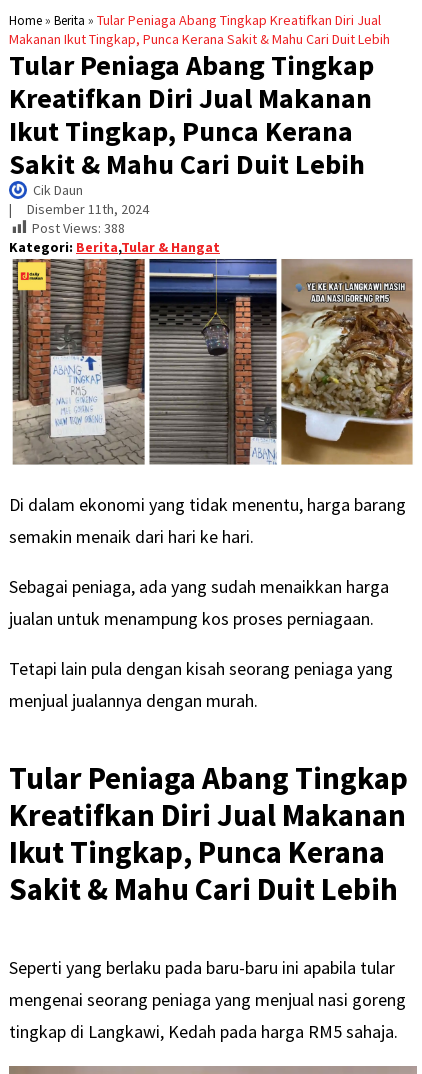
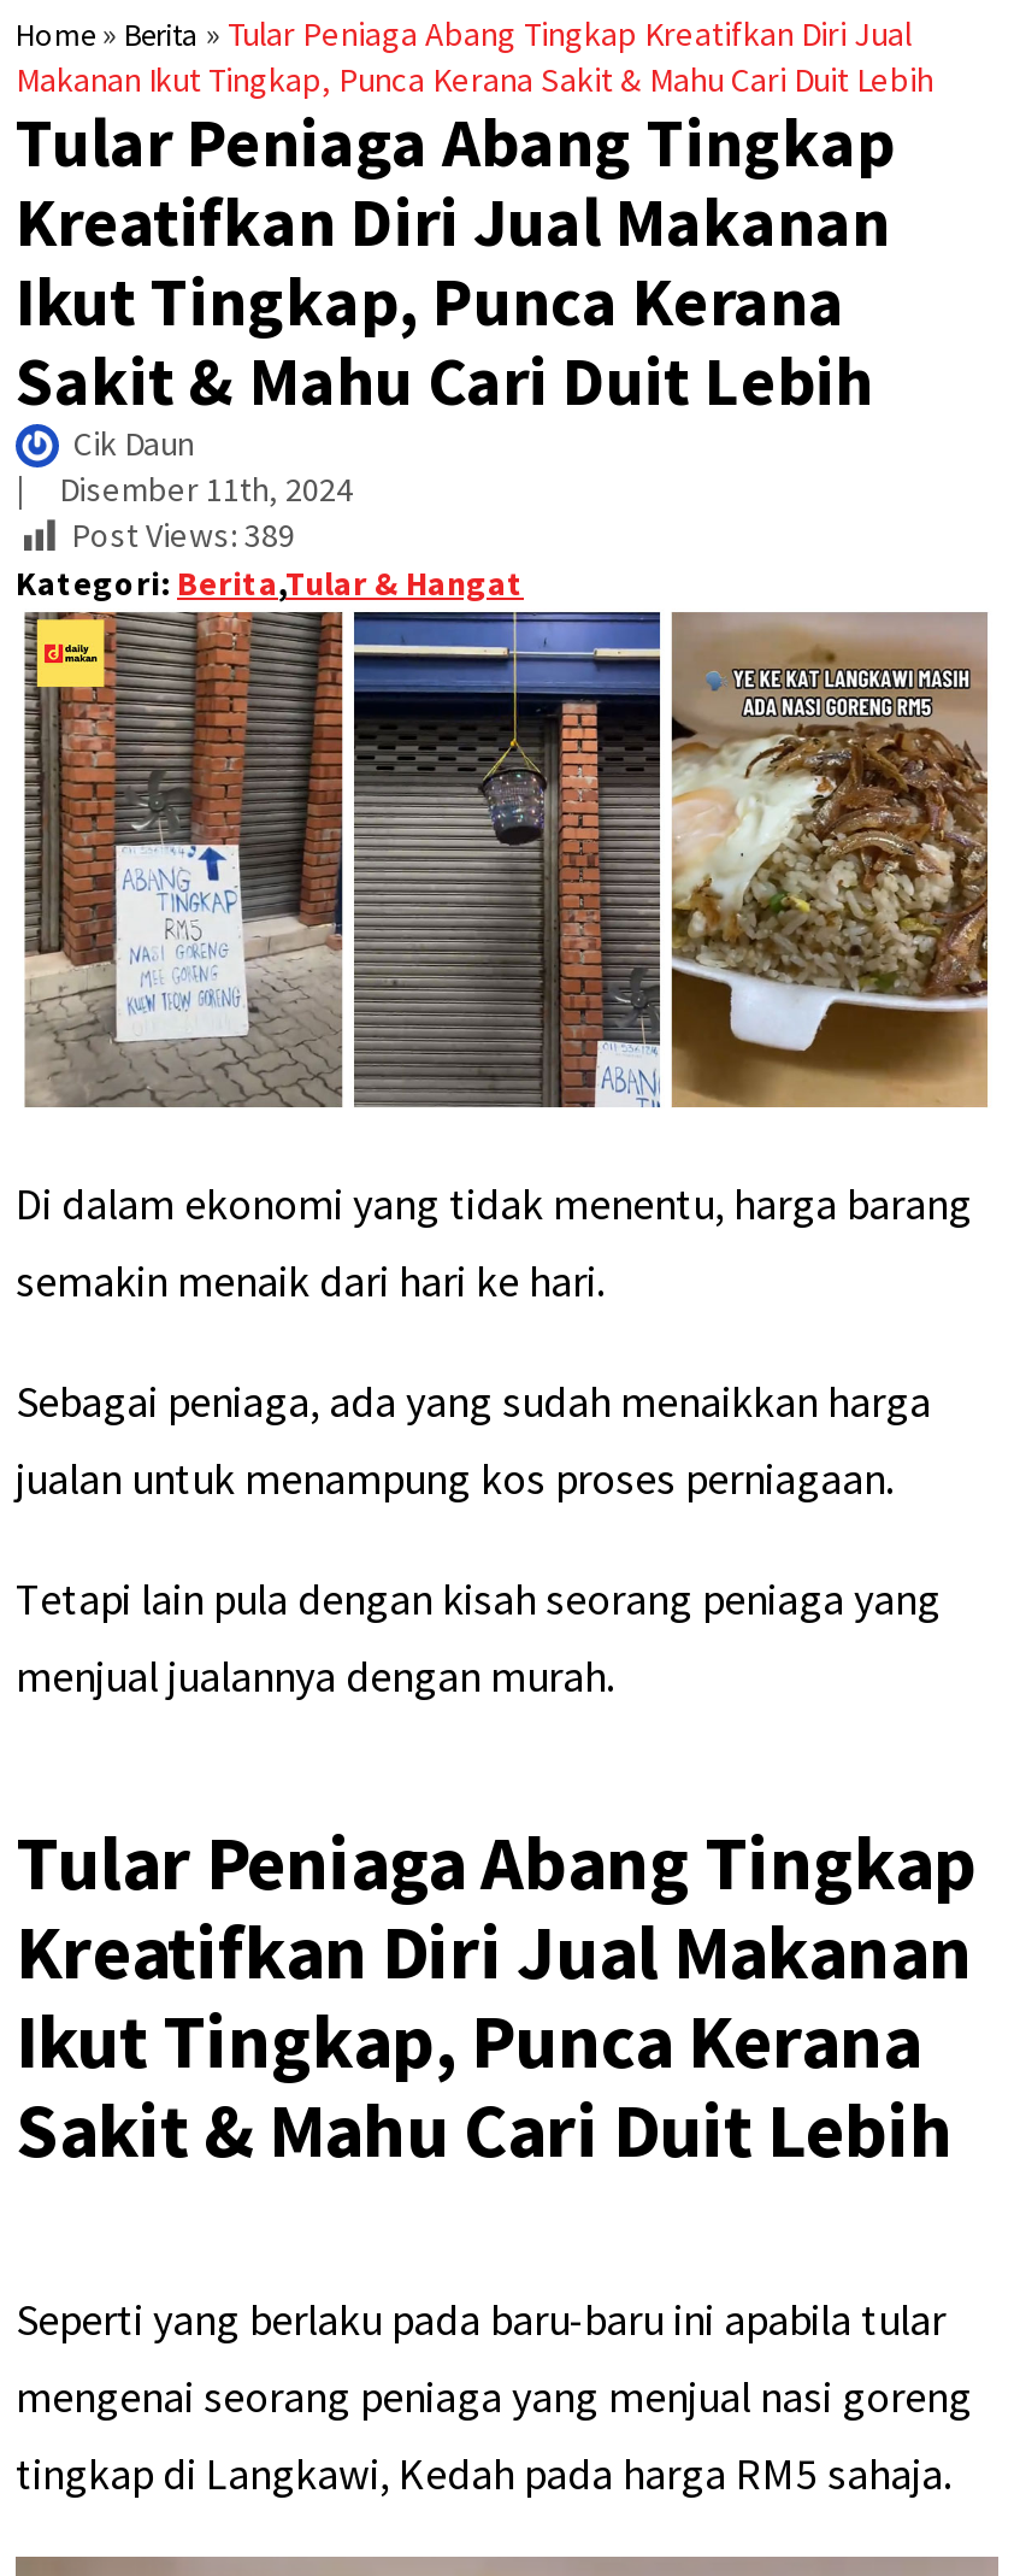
[32,218,125,236] Post Views: 388 -> [71,514,295,558] Post Views: 389

